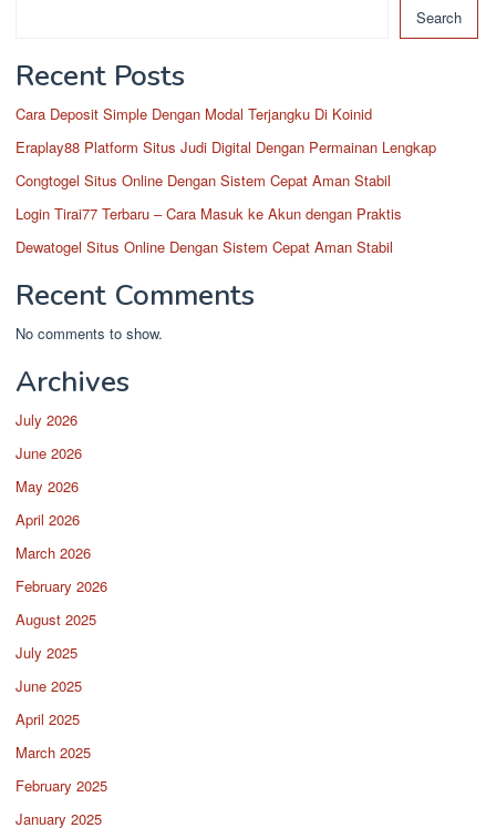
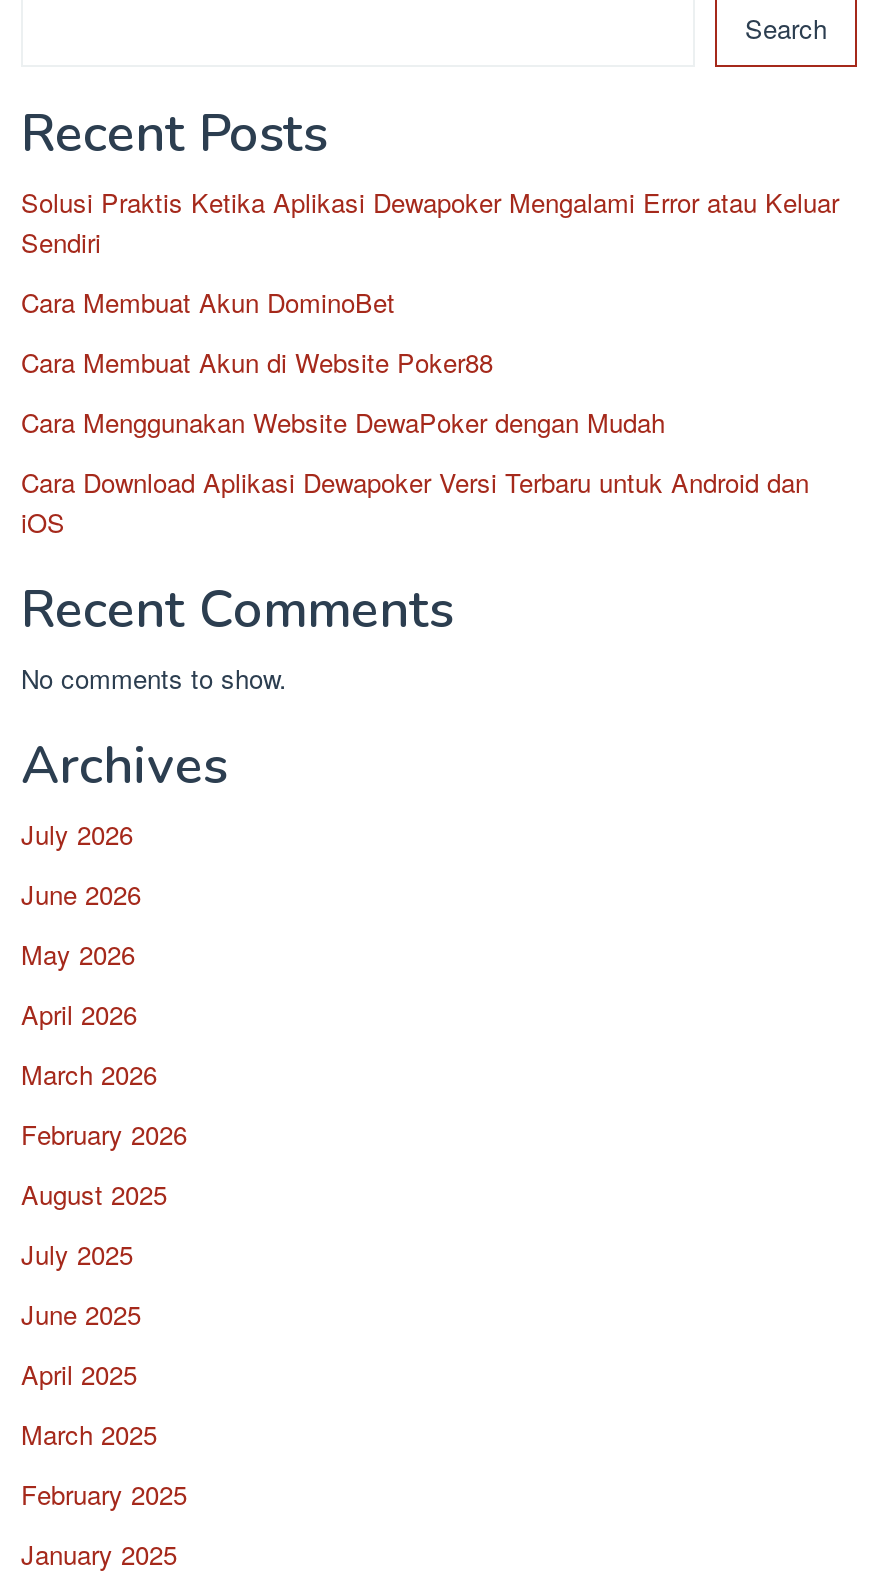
[15,103,372,124] Cara Deposit Simple Dengan Modal Terjangku Di Koinid -> [21,183,839,261] Solusi Praktis Ketika Aplikasi Dewapoker Mengalami Error atau Keluar | Sendiri
[15,136,436,157] Eraplay88 Platform Situs Judi Digital Dengan Permainan Lengkap -> [21,283,395,321] Cara Membuat Akun DominoBet
[15,170,391,191] Congtogel Situs Online Dengan Sistem Cepat Aman Stabil -> [21,343,493,381] Cara Membuat Akun di Website Poker88
[15,203,402,224] Login Tirai77 Terbaru – Cara Masuk ke Akun dengan Praktis -> [21,403,665,441] Cara Menggunakan Website DewaPoker dengan Mudah
[15,236,393,257] Dewatogel Situs Online Dengan Sistem Cepat Aman Stabil -> [21,463,809,541] Cara Download Aplikasi Dewapoker Versi Terbaru untuk Android dan | iOS

